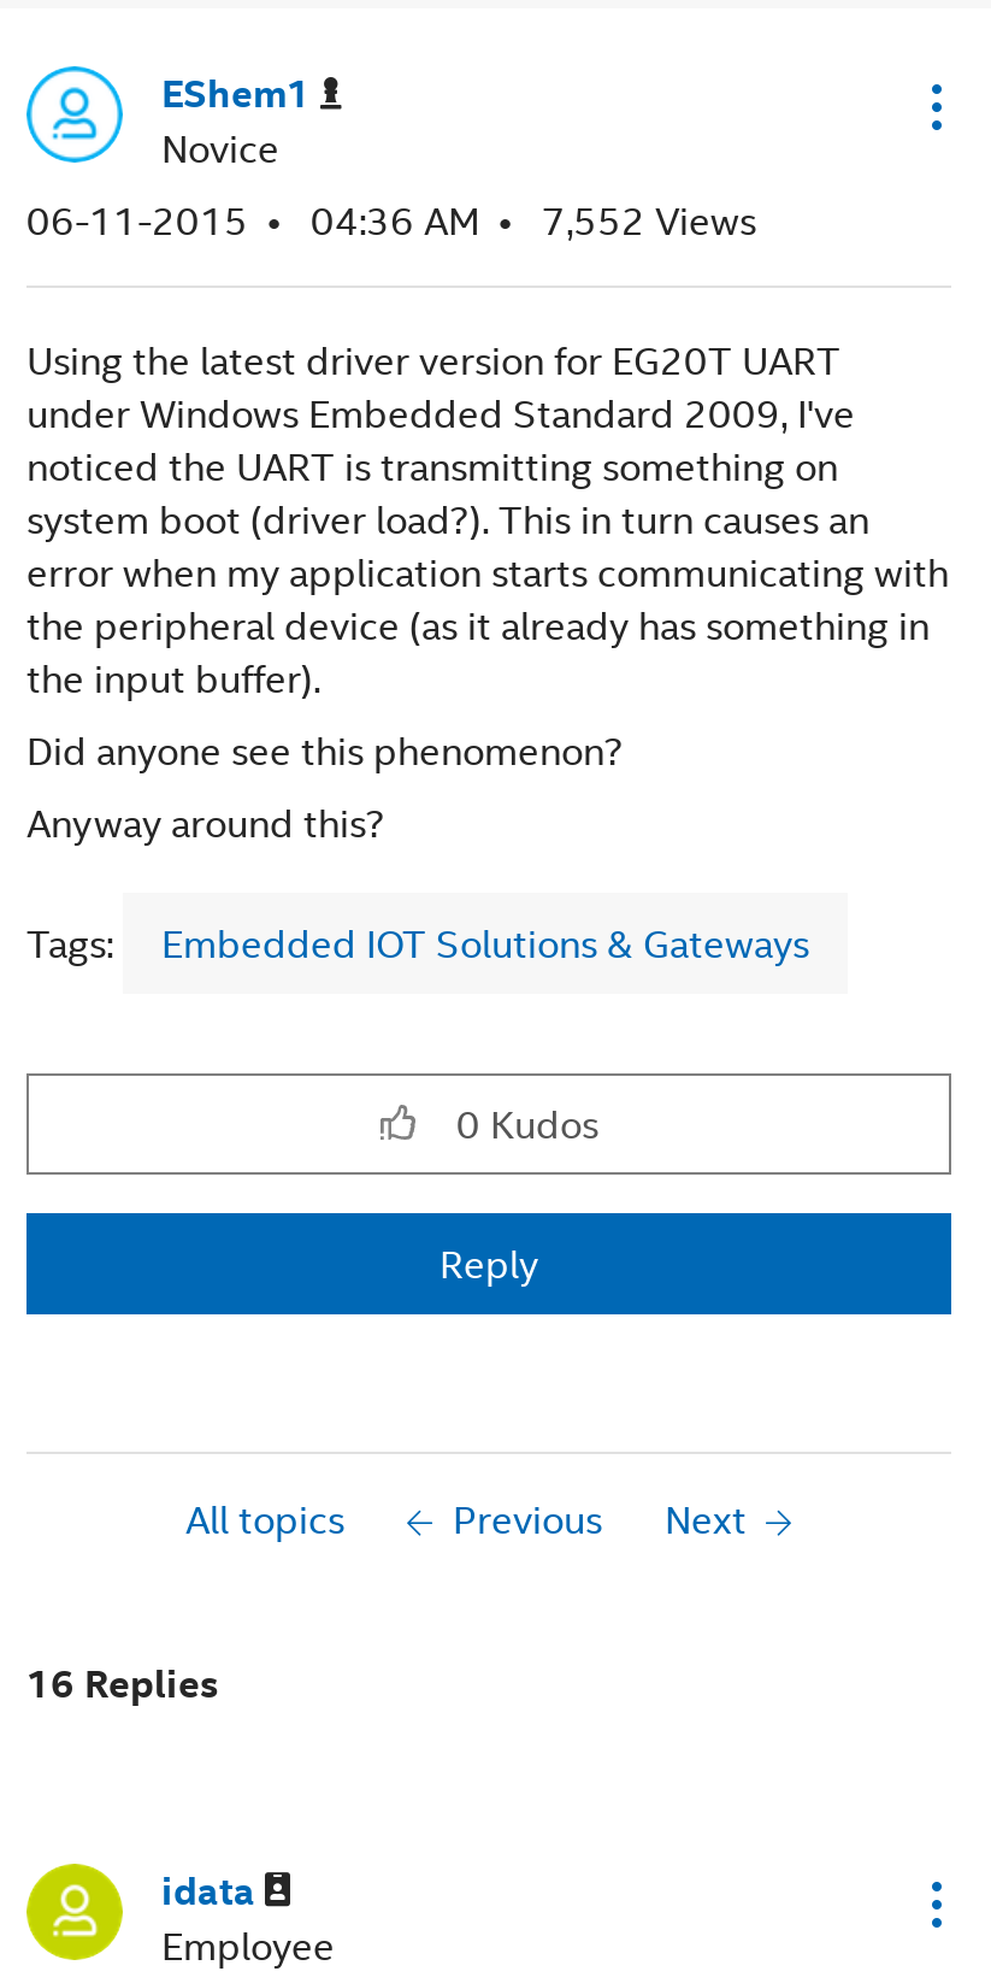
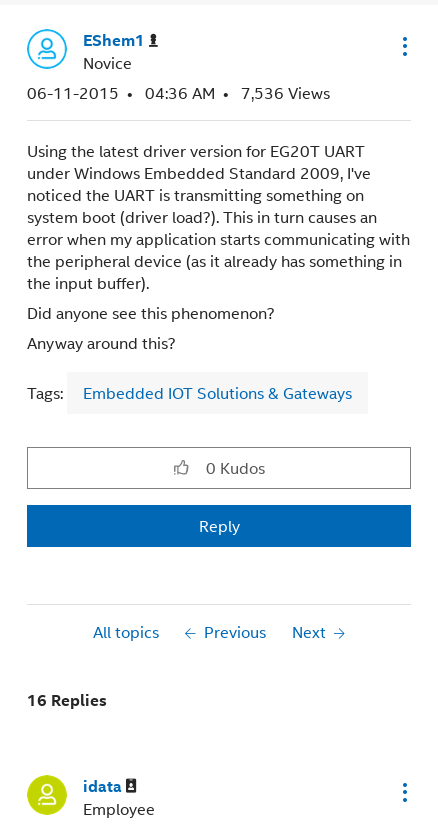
[26,192,756,247] 06-11-2015 04:36 AM 7,552 Views -> [27,81,330,104] 06-11-2015 04:36 AM 7,536 Views

